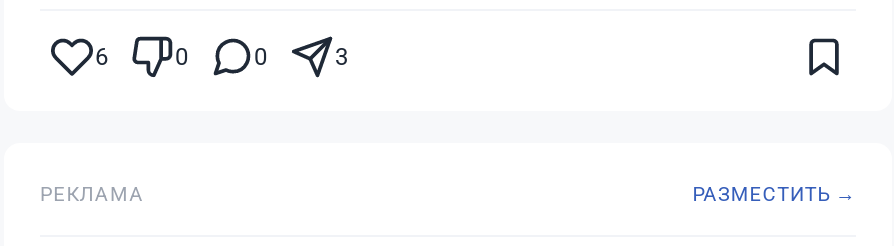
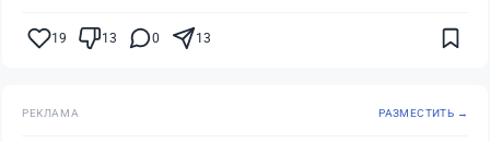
[95,42,109,70] 6 -> [51,30,117,46] 19 | 13
[254,42,349,70] 0 | 3 -> [196,30,211,46] 13

